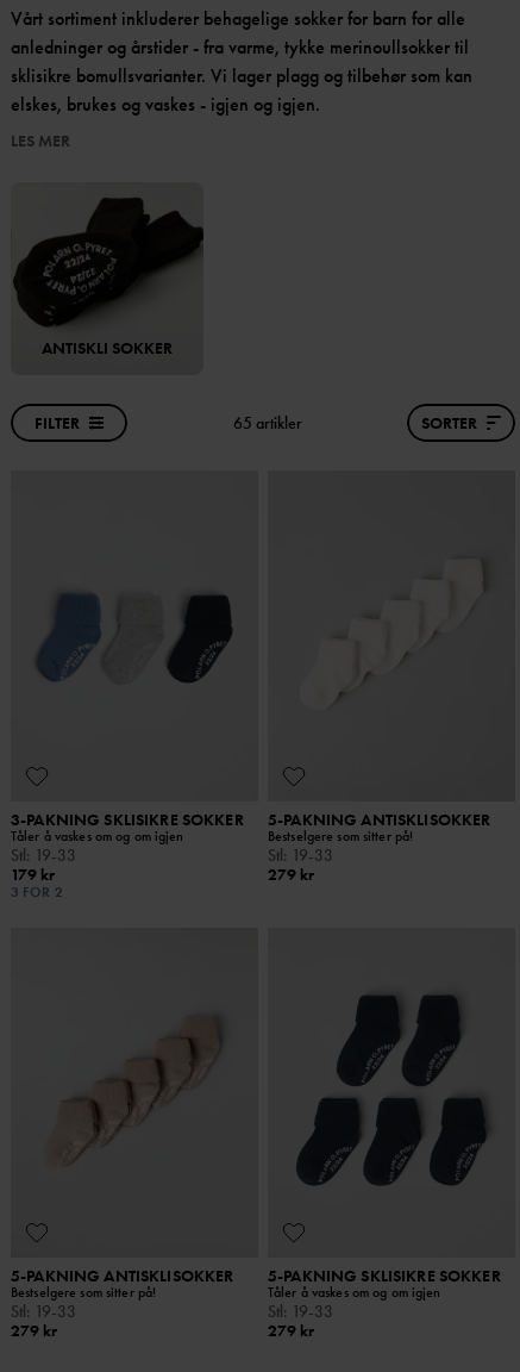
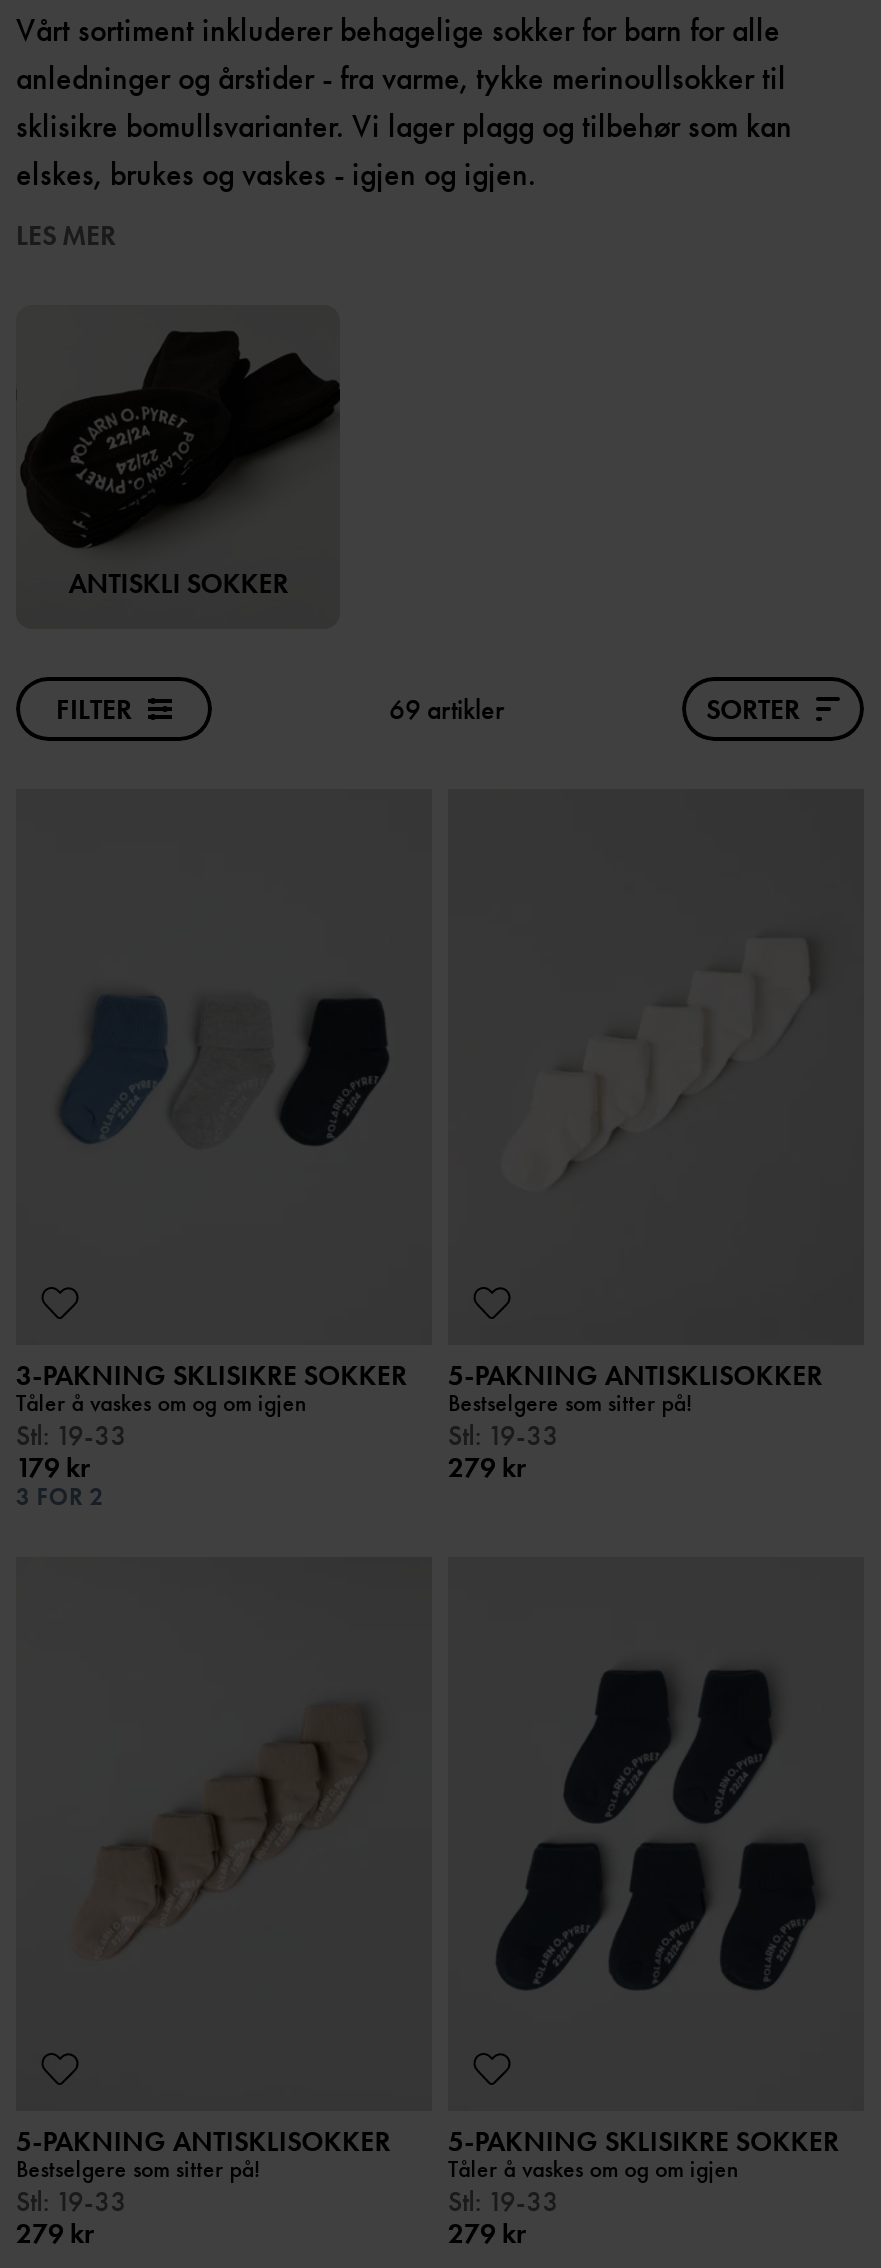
[233,413,302,434] 65 artikler -> [389,692,505,728] 69 artikler

